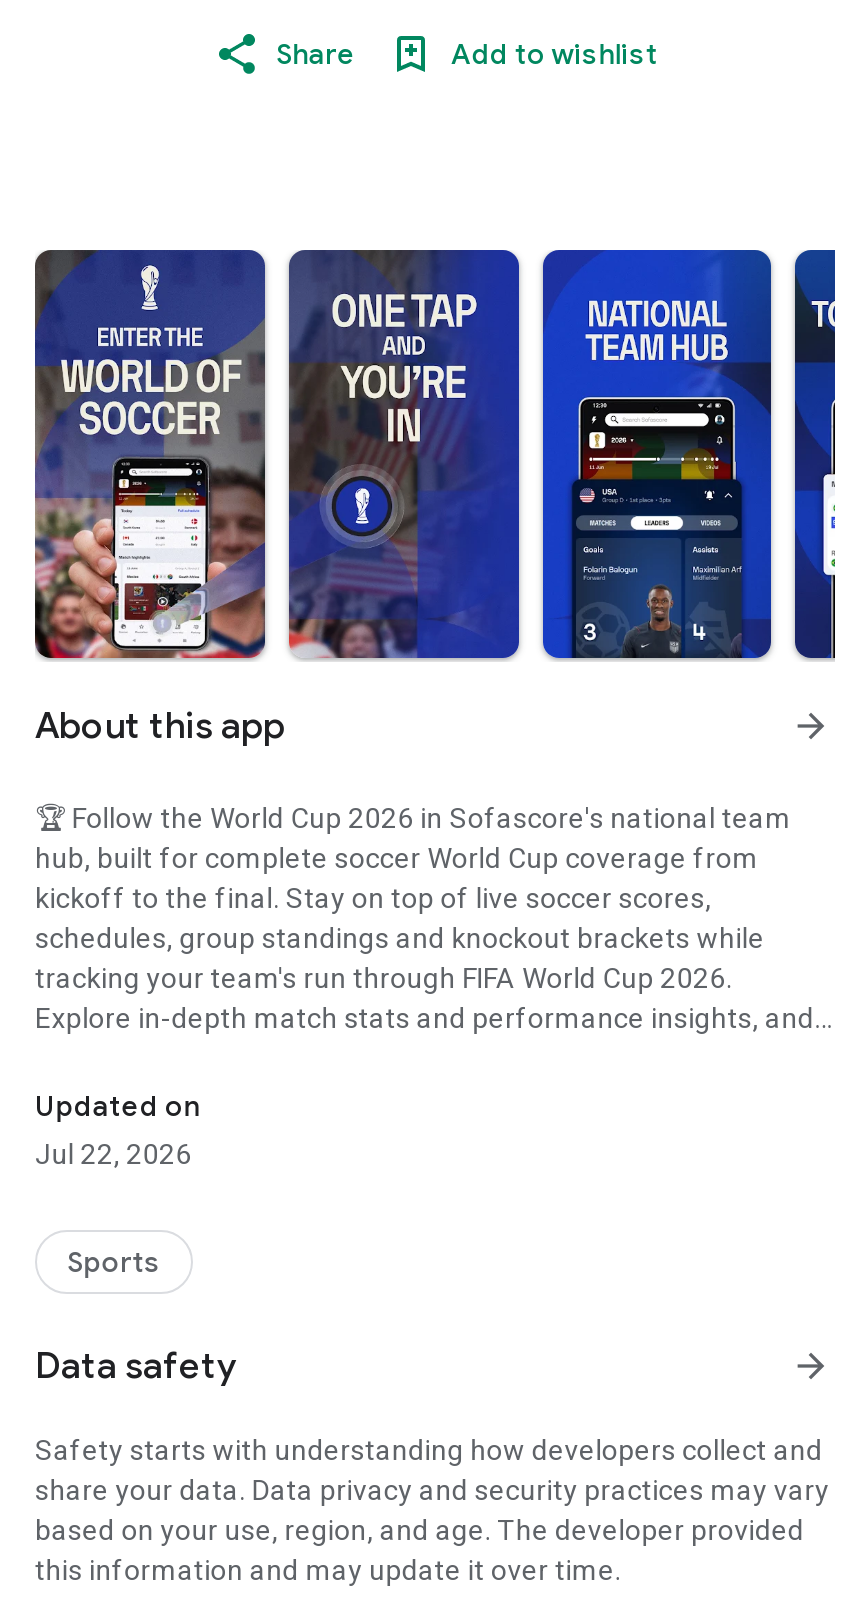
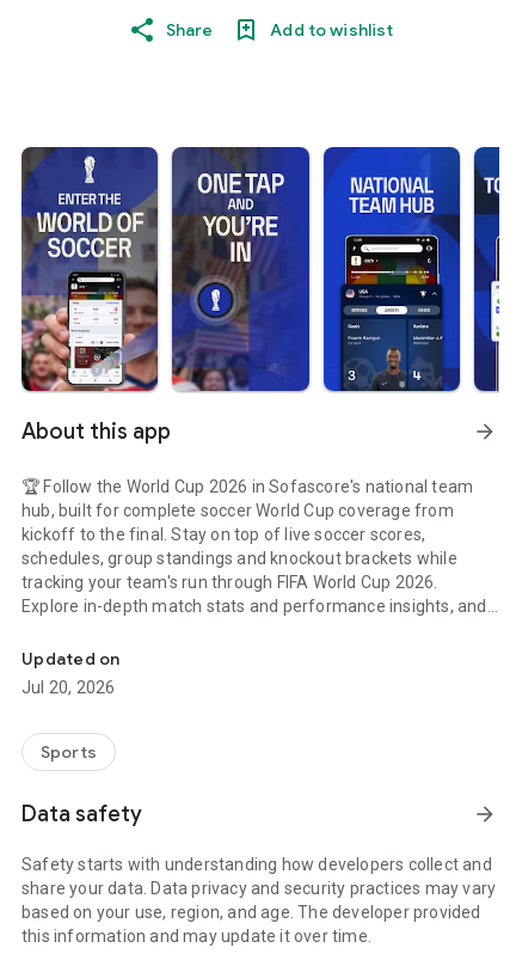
[35,1138,192,1170] Jul 22, 2026 -> [22,678,115,697] Jul 20, 2026

